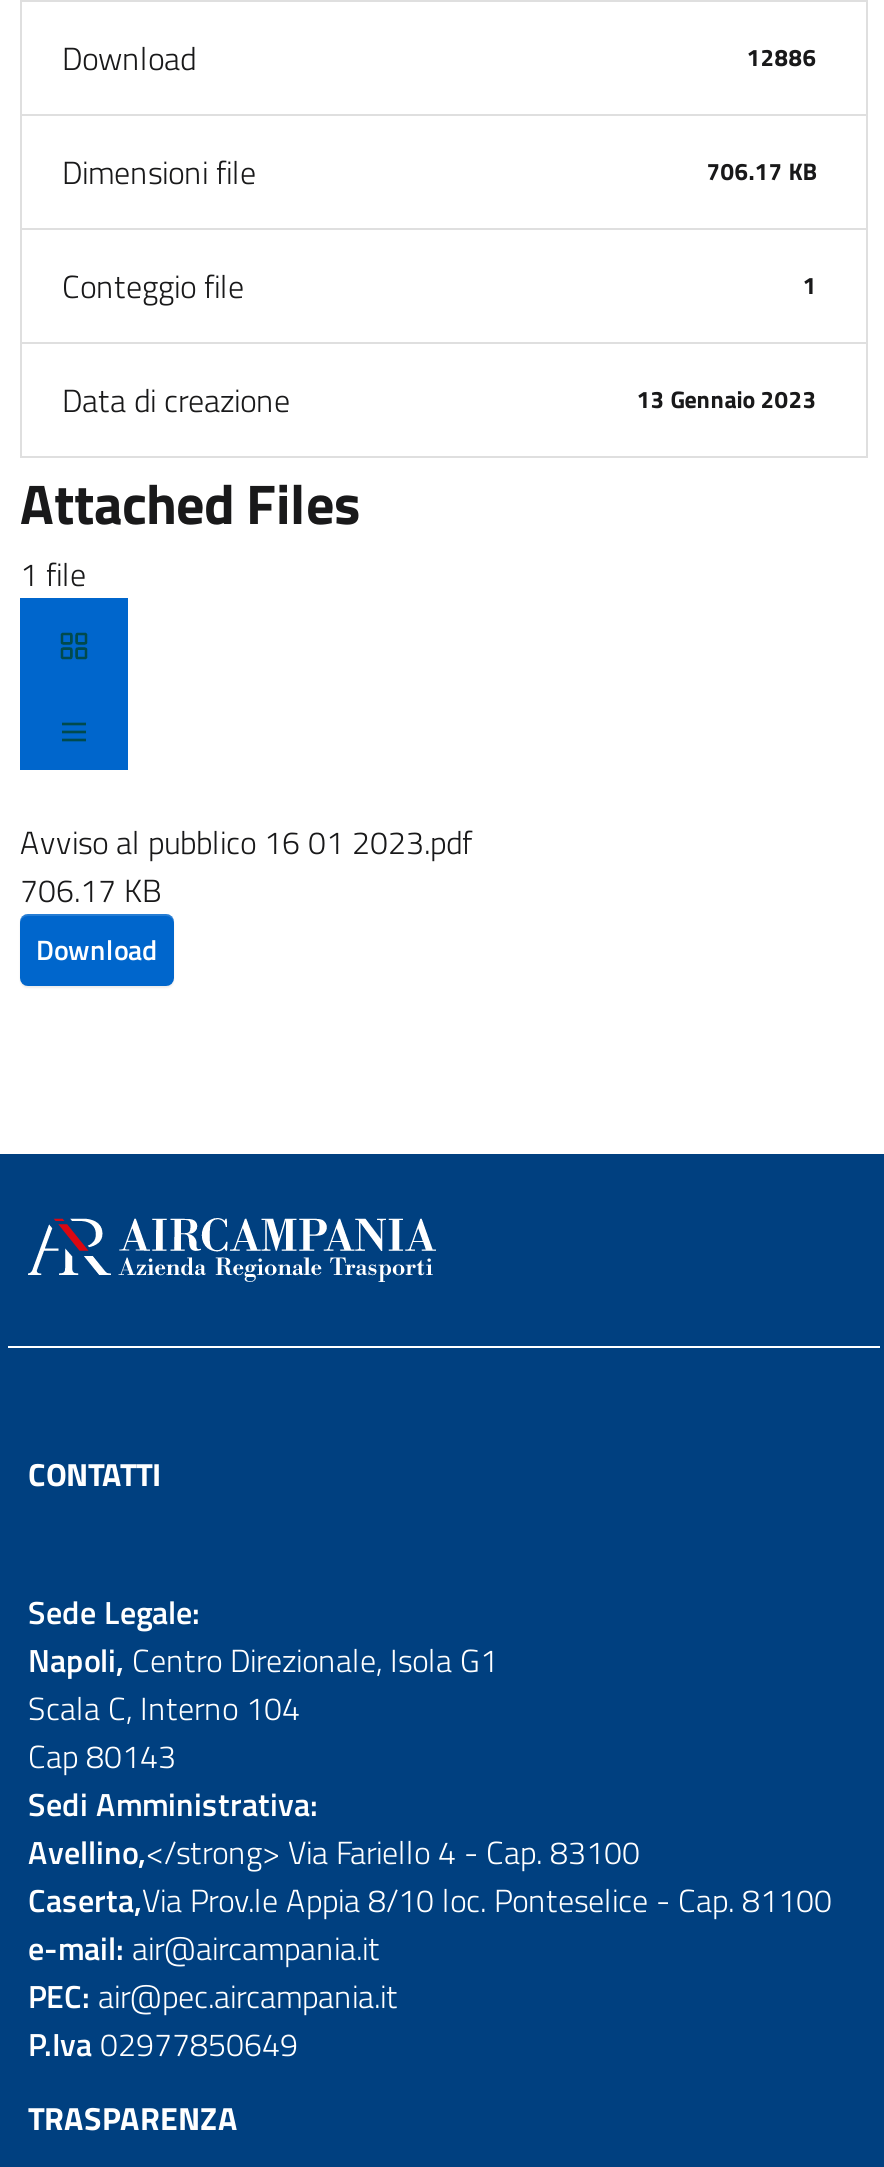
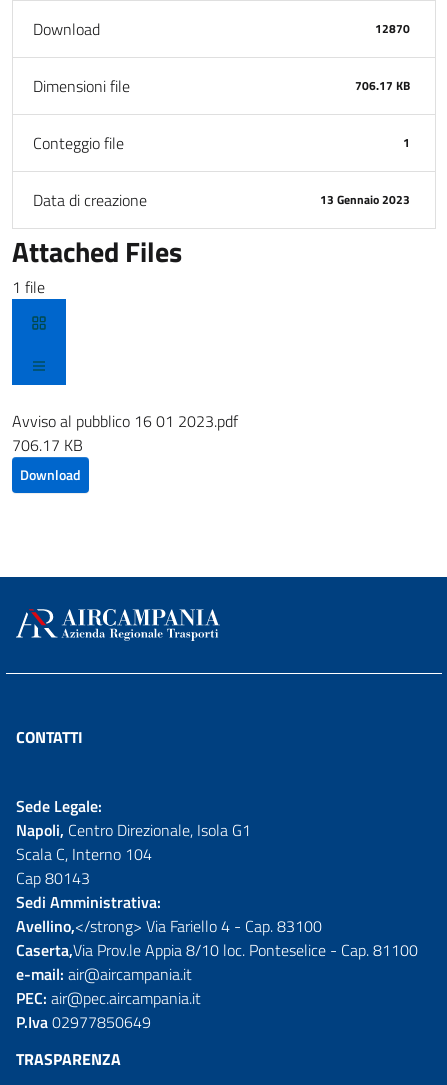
[746,38,816,76] 12886 -> [375,19,410,38] 12870

